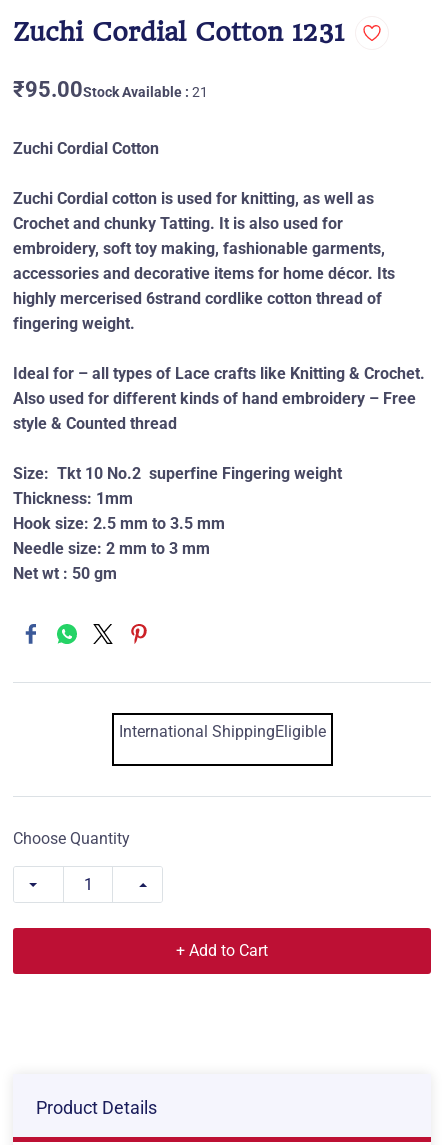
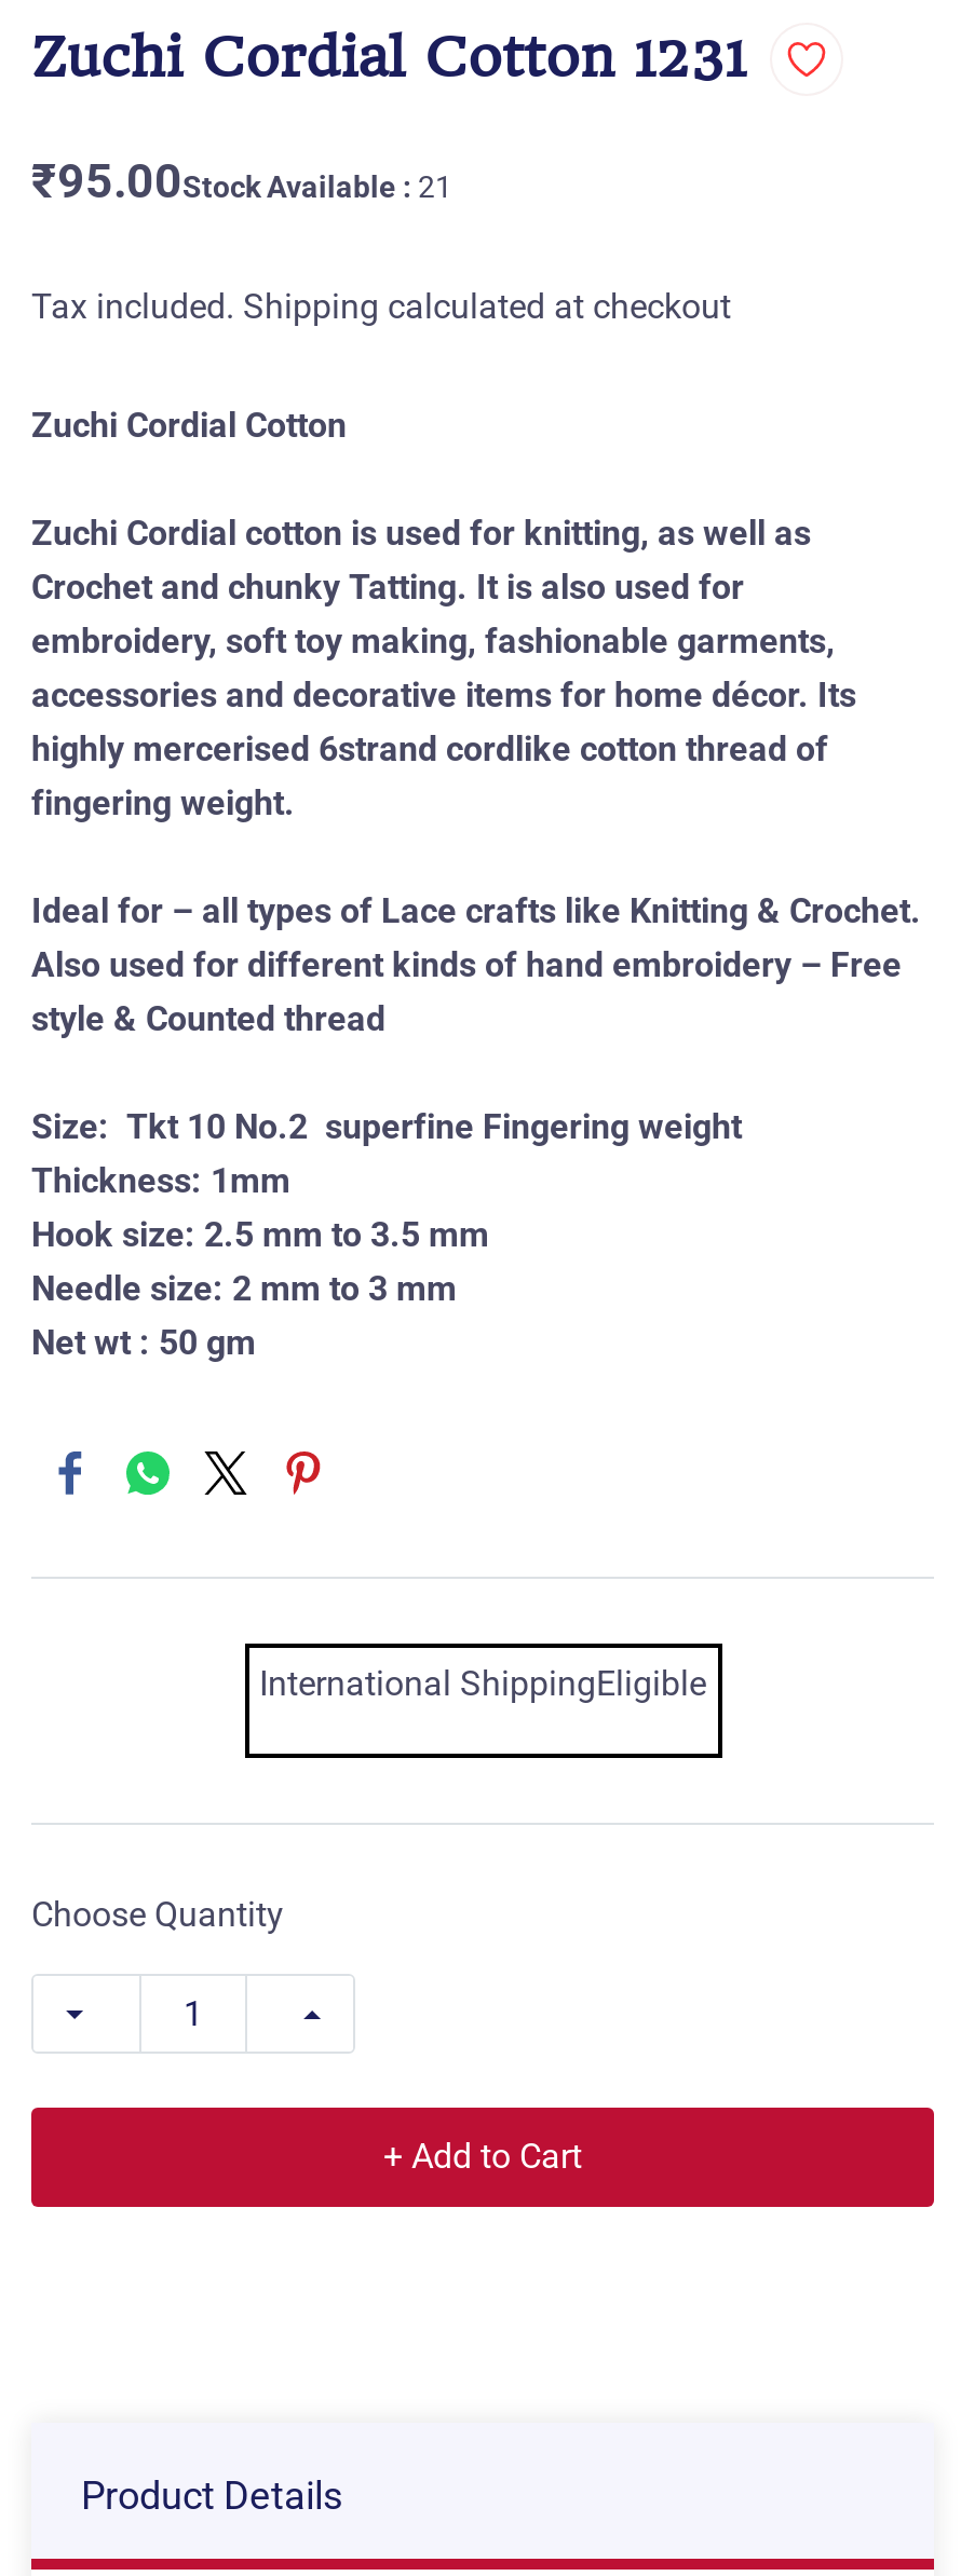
none -> [31,286,731,327] Tax included. Shipping calculated at checkout

